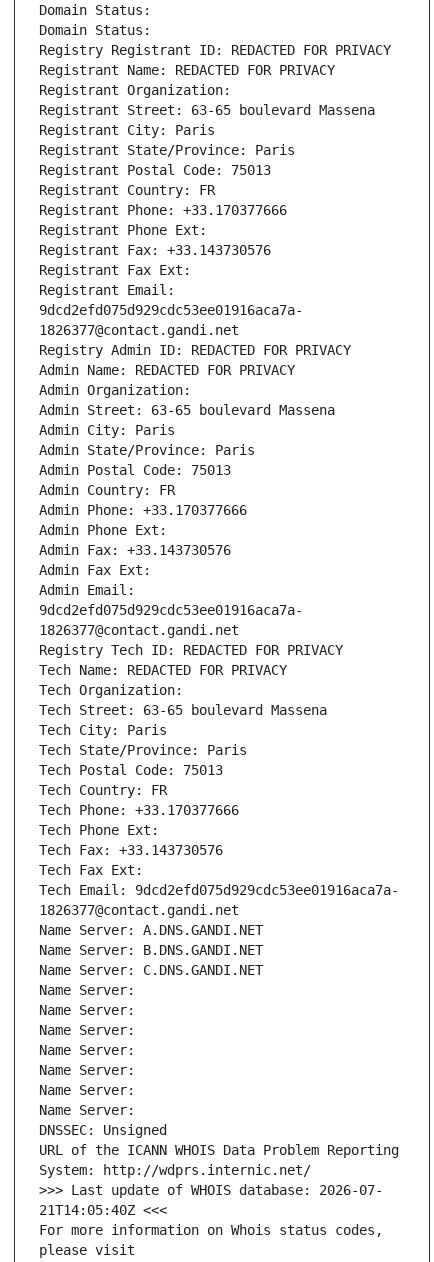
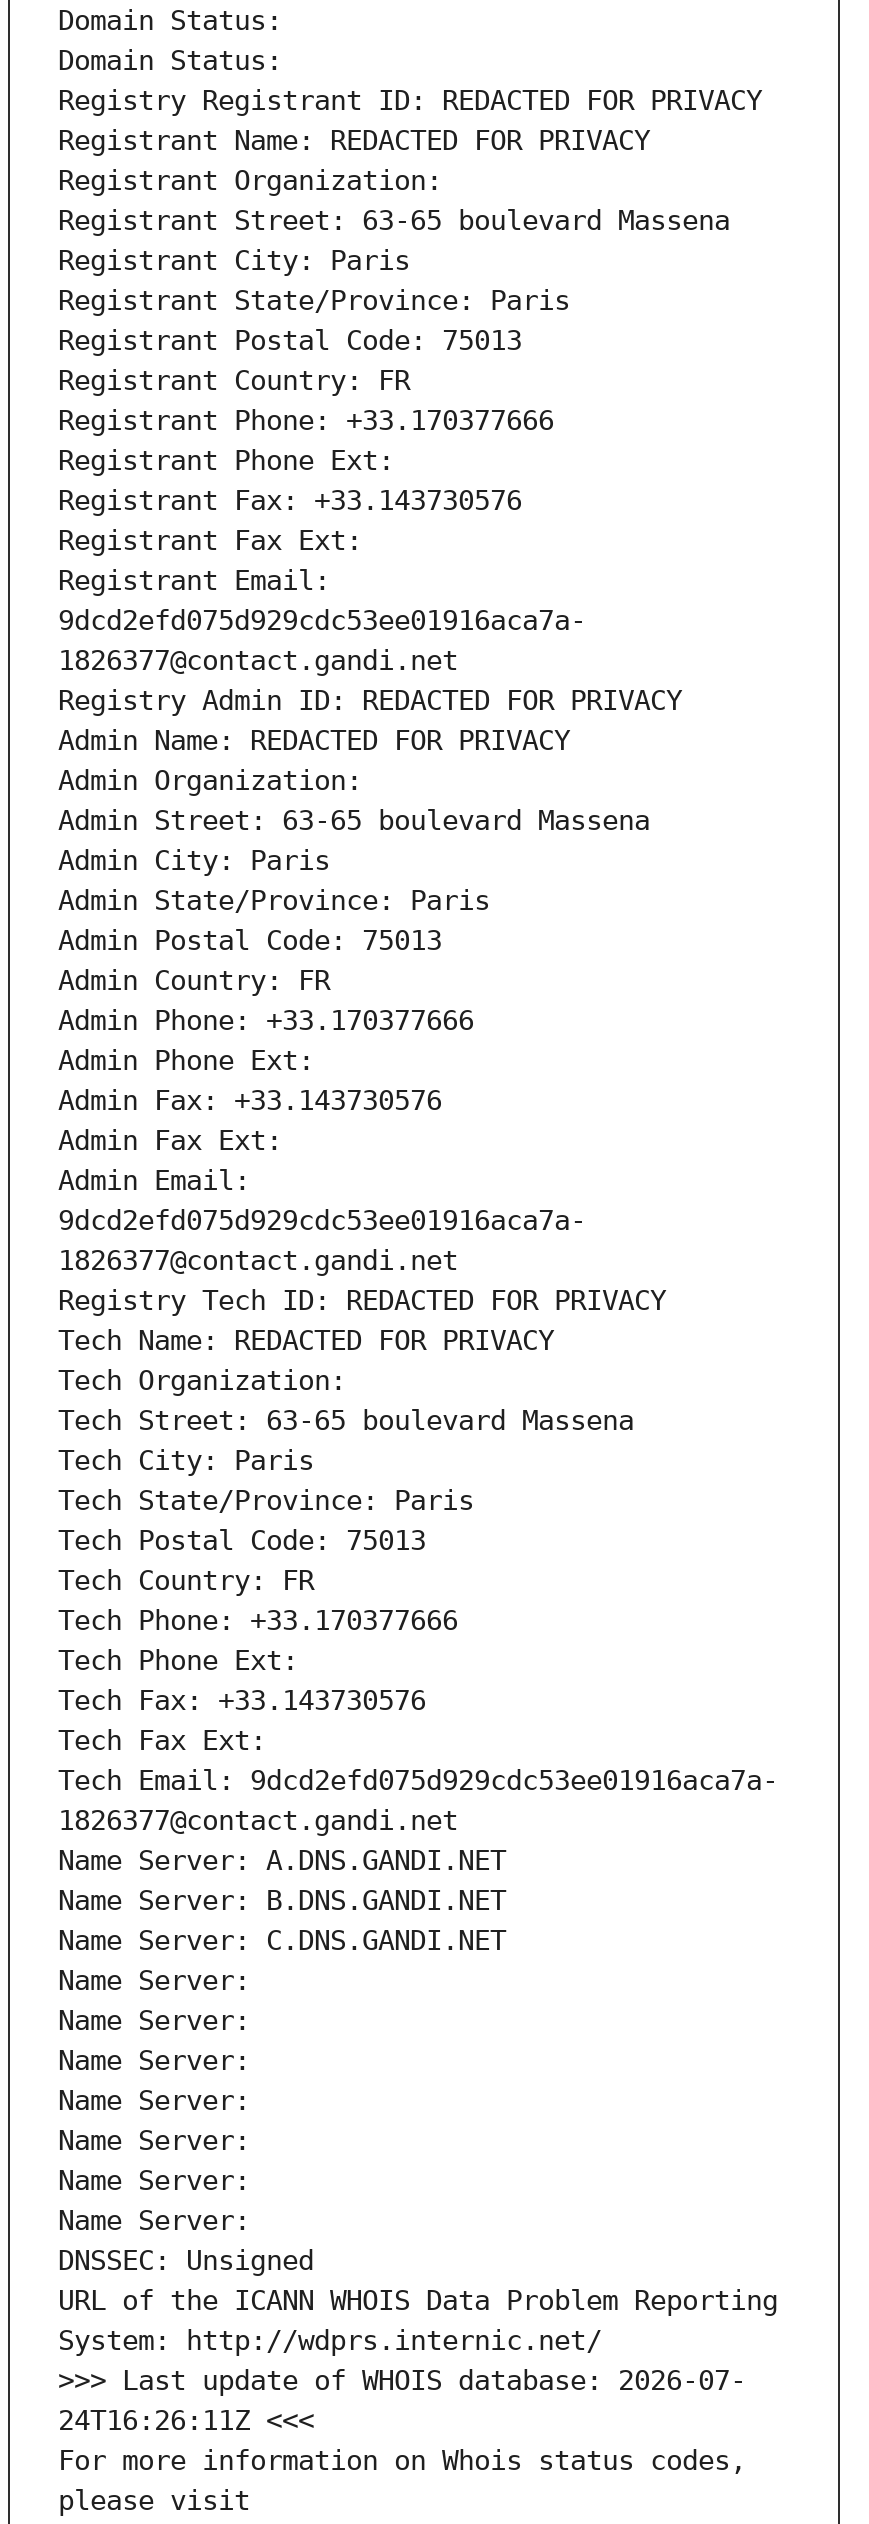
[39,1202,167,1218] 21T14:05:40Z <<< -> [58,2405,314,2437] 24T16:26:11Z <<<

